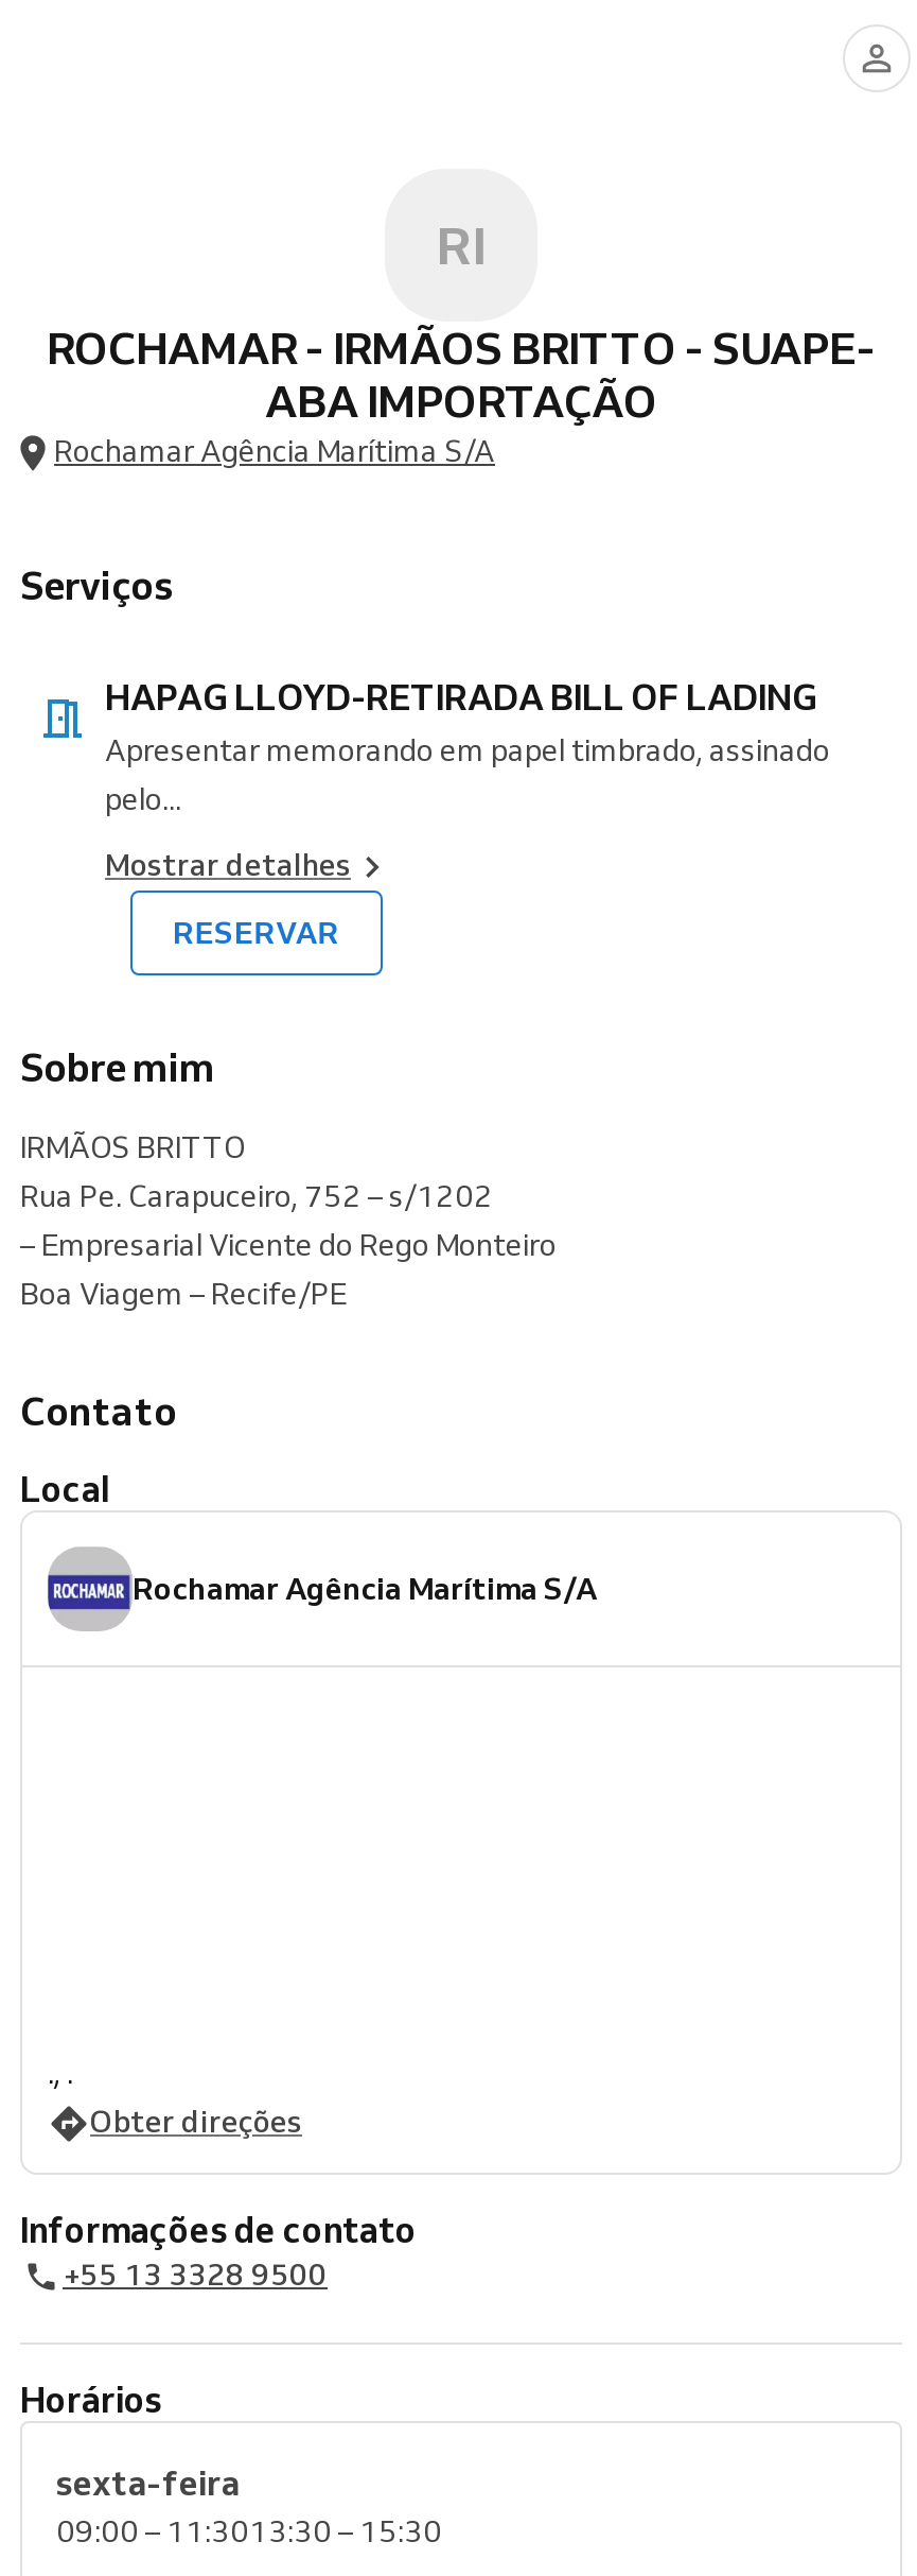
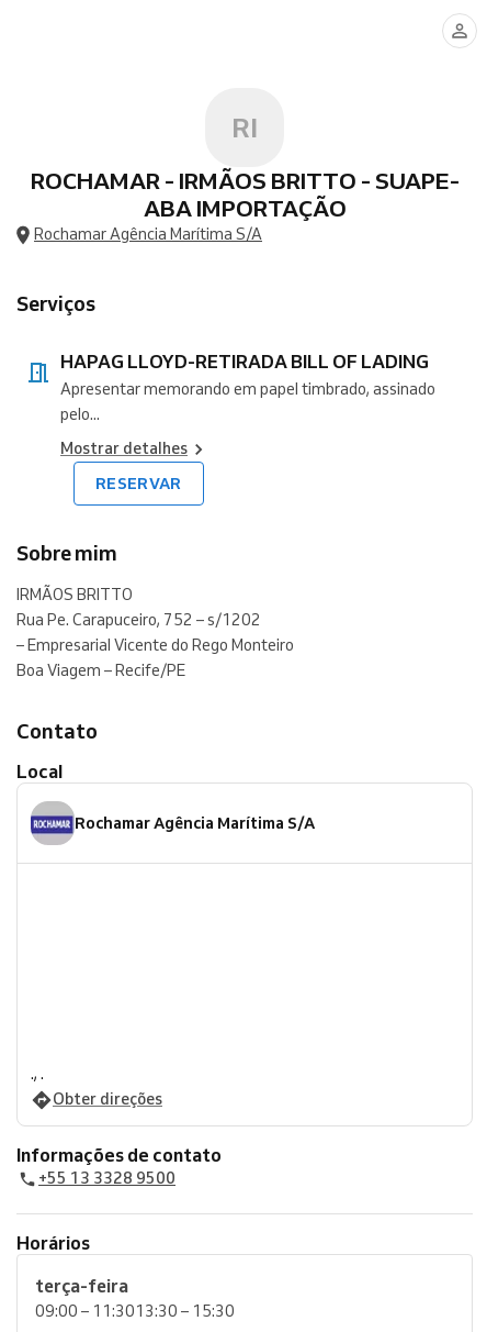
[56,2461,241,2504] sexta-feira -> [35,1275,128,1297] terça-feira

